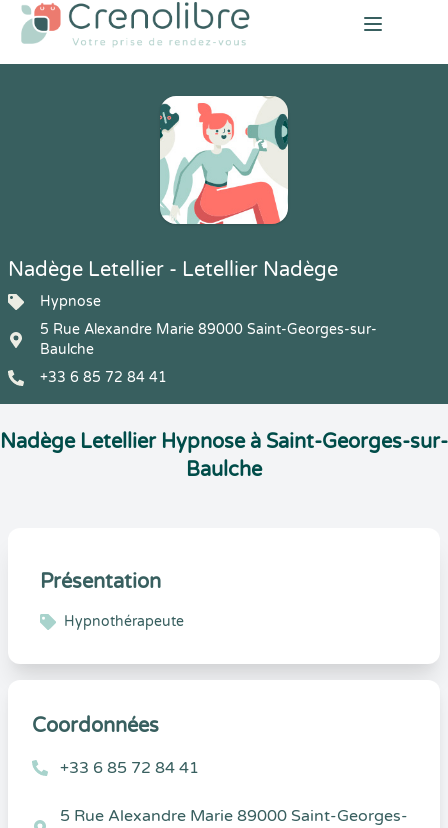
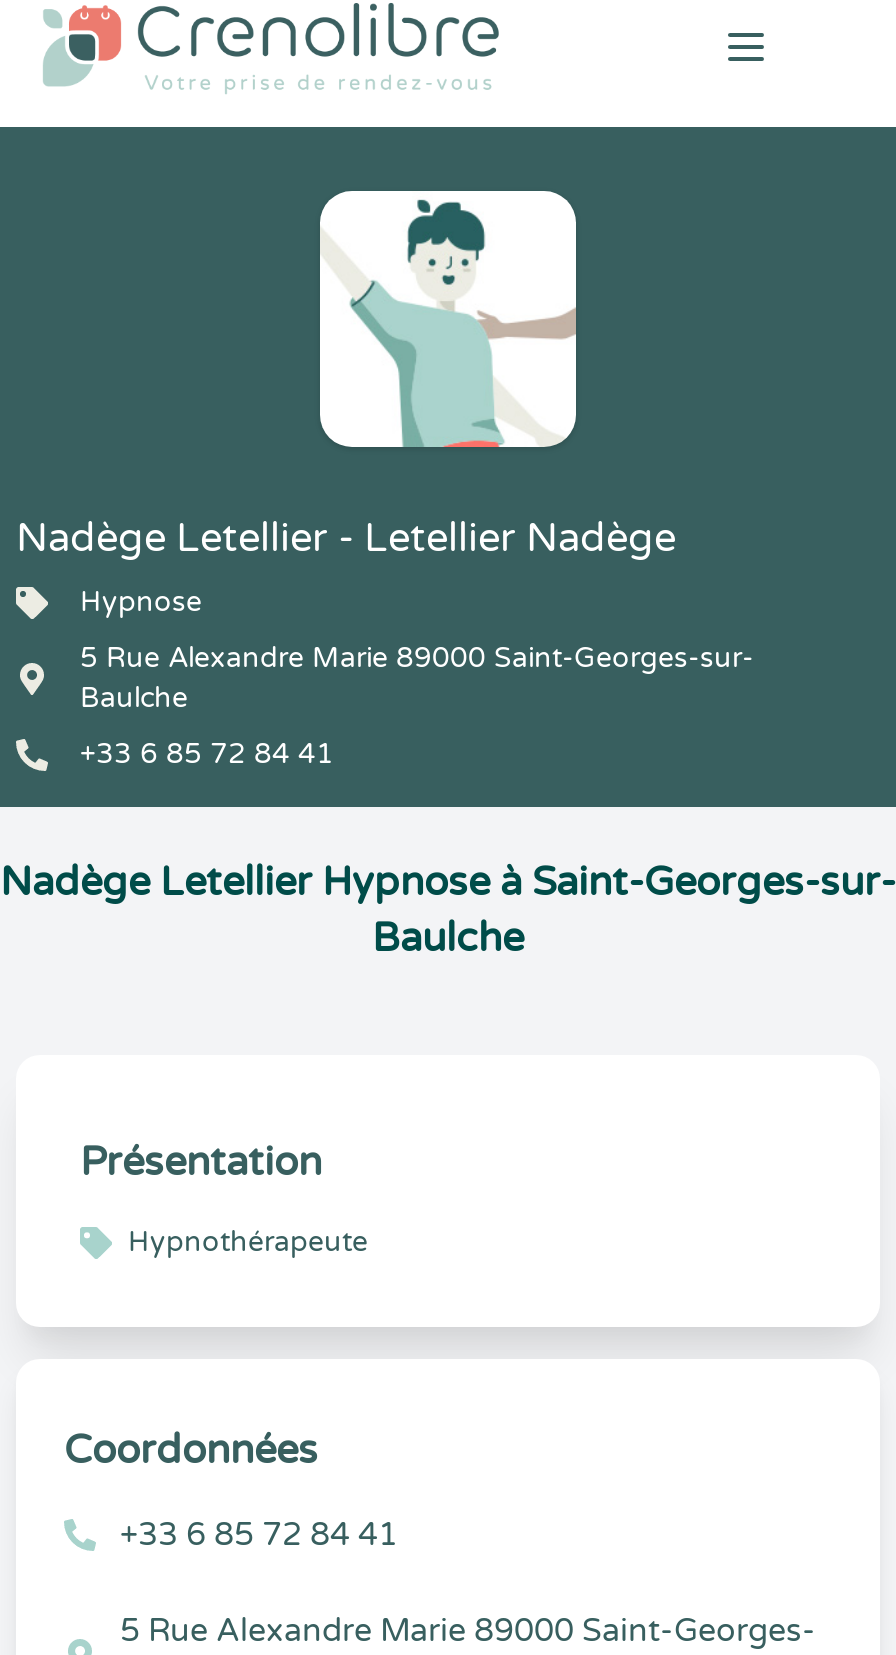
[159,96,289,225] [image] -> [318,191,578,449] [image]

